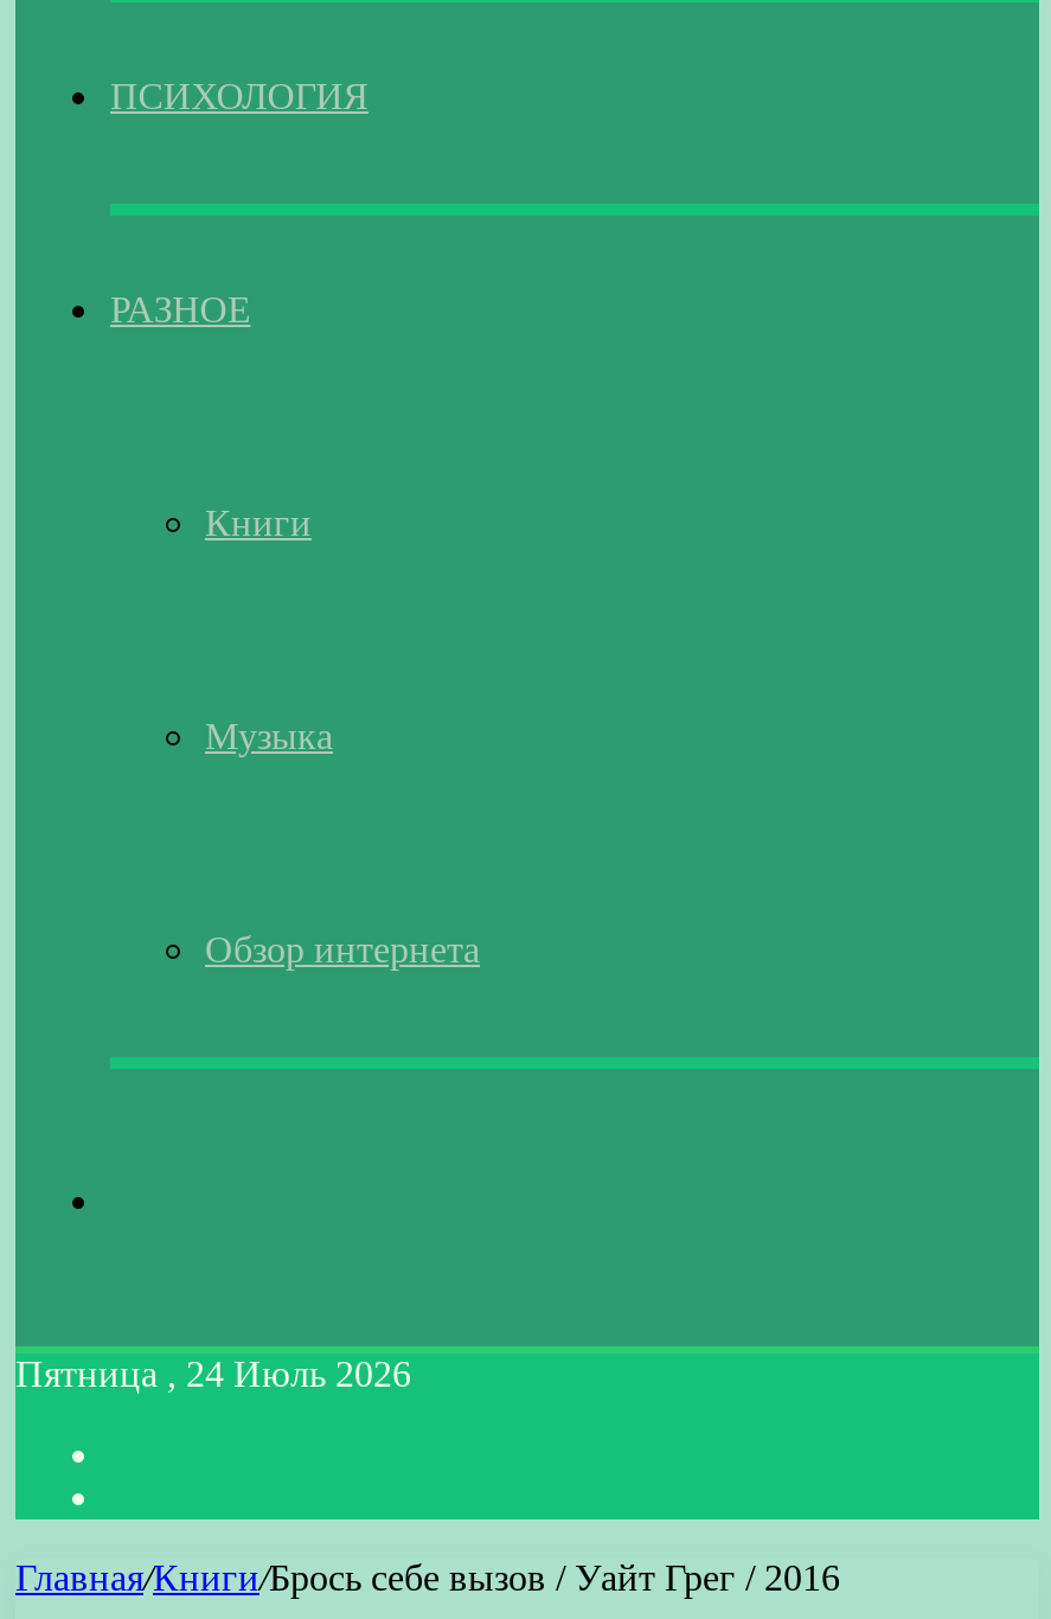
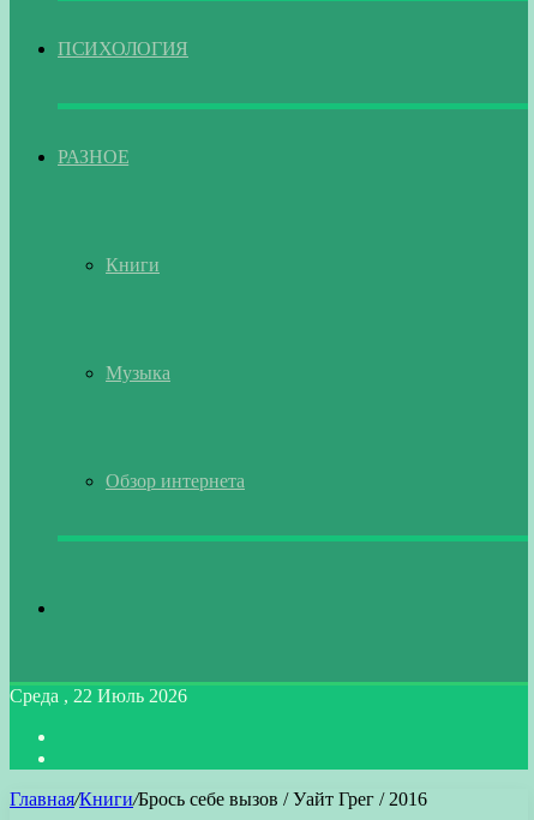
[15,1354,411,1394] Пятница , 24 Июль 2026 -> [10,686,187,706] Среда , 22 Июль 2026

